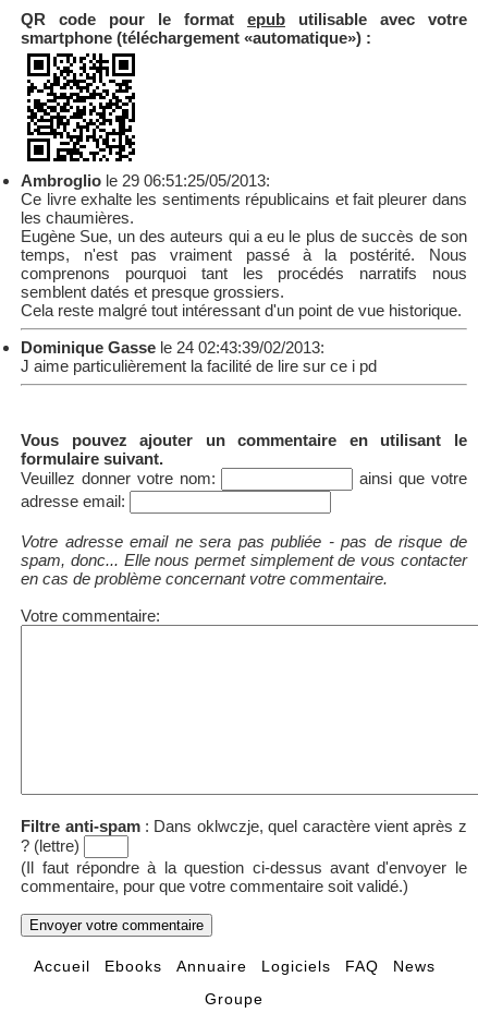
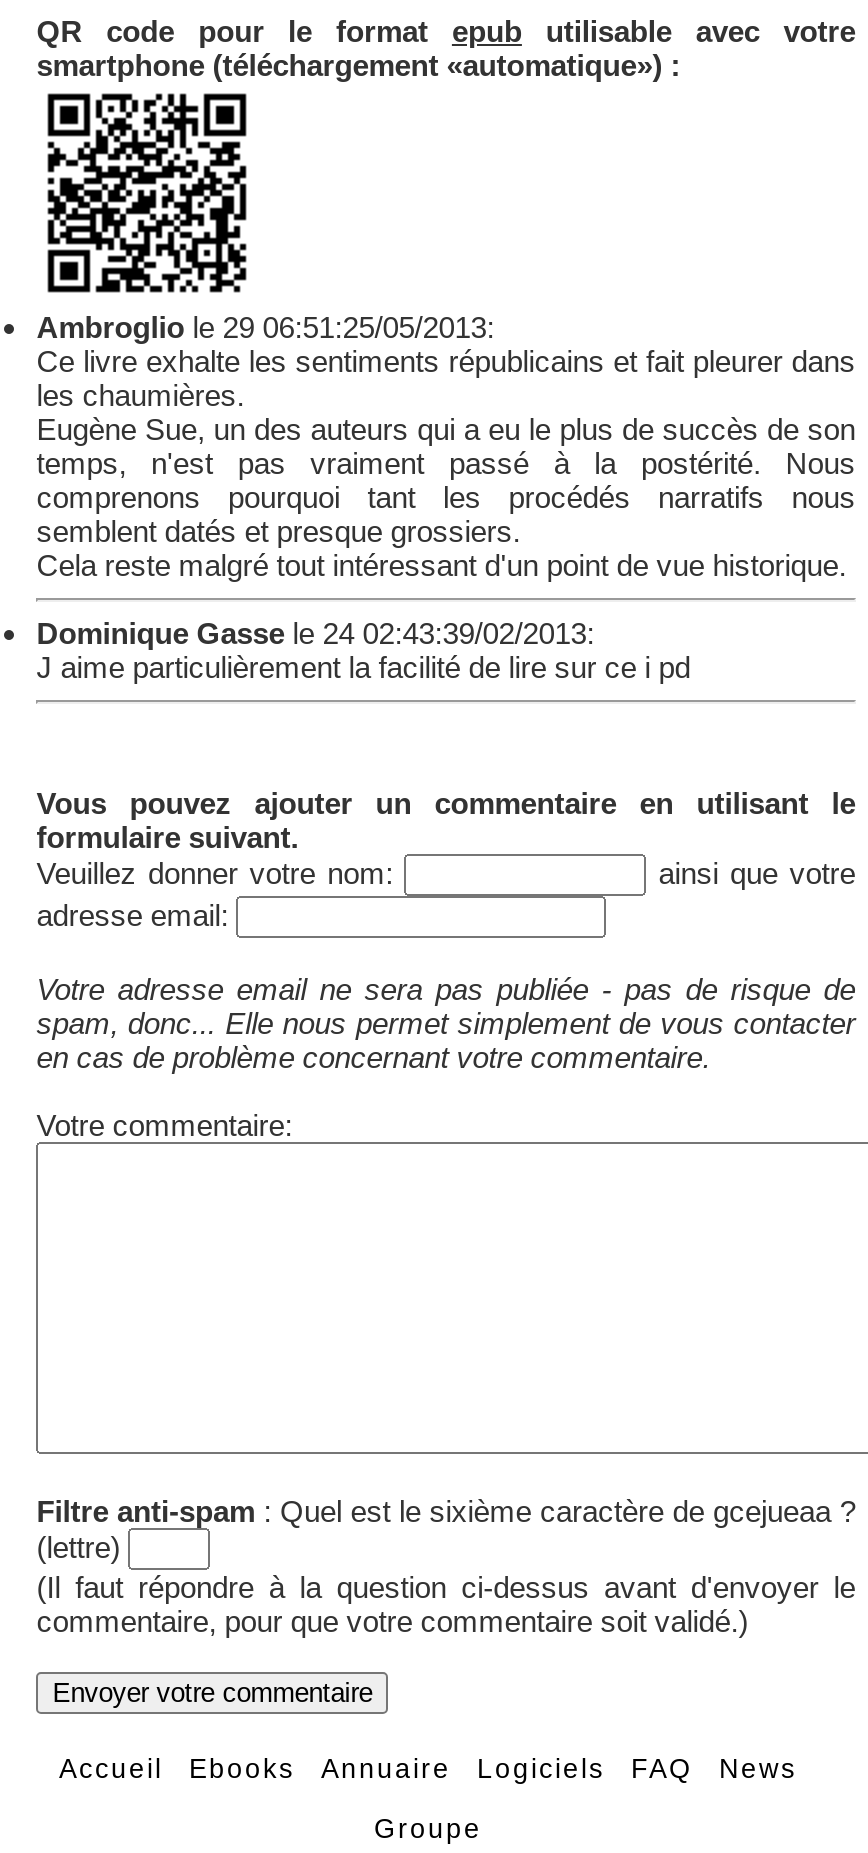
[21,817,467,855] Filtre anti-spam: Dans oklwczje, quel caractère vient après z | ? (lettre) -> [36,1494,856,1564] Filtre anti-spam: Quel est le sixième caractère de gcejueaa ? | (lettre)

